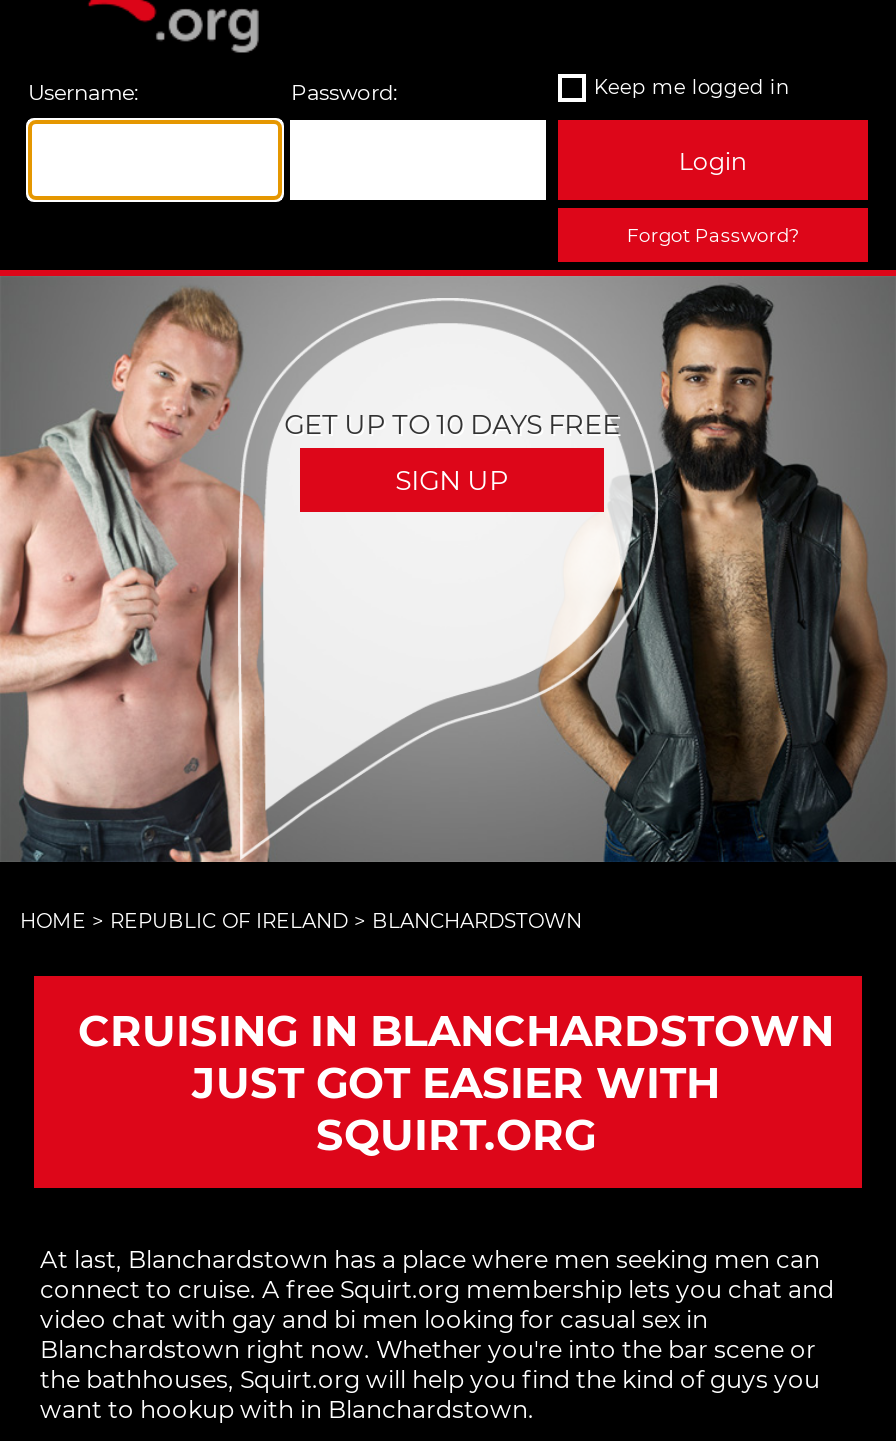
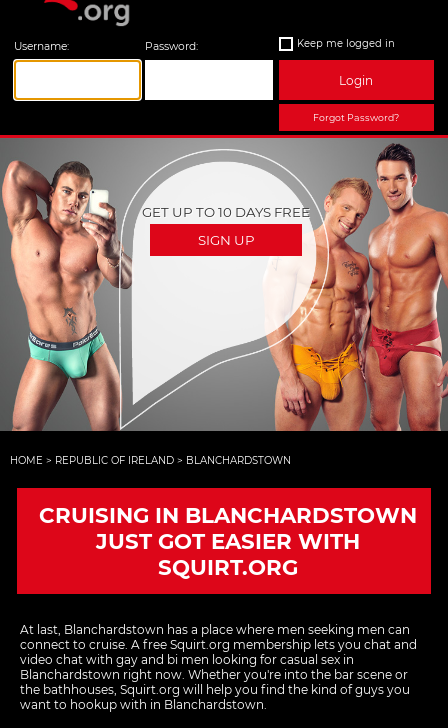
[6,288,268,862] [image] -> [3,145,133,431] [image]
[534,284,890,862] [image] -> [267,143,445,432] [image]

